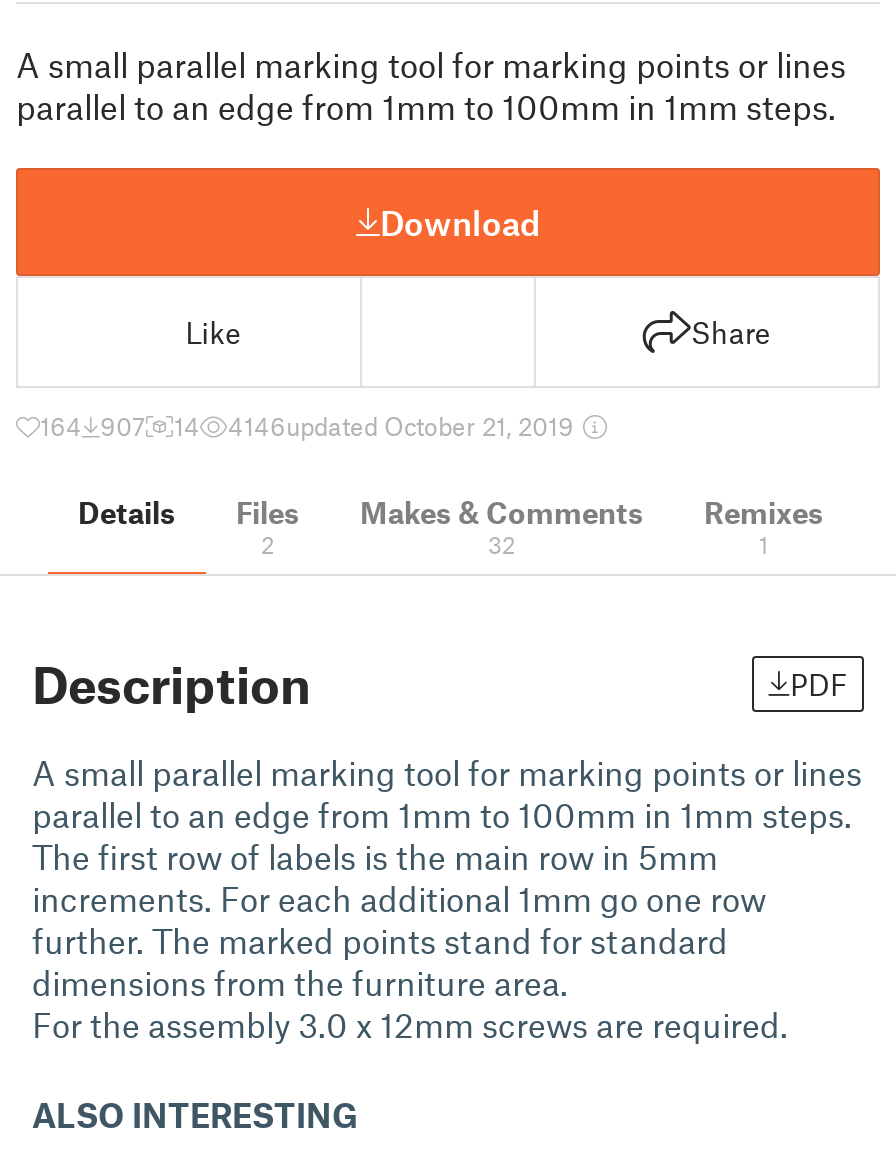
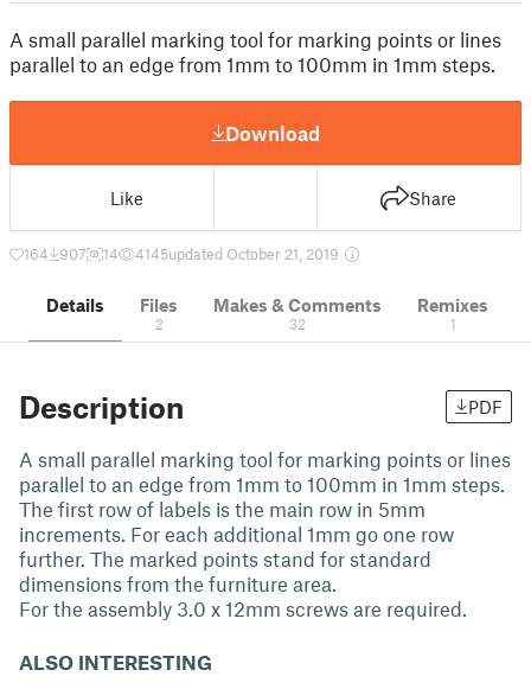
[228,410,580,442] 4146updated October 21, 2019 -> [135,244,343,263] 4145updated October 21, 2019

